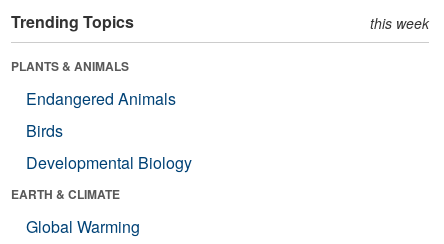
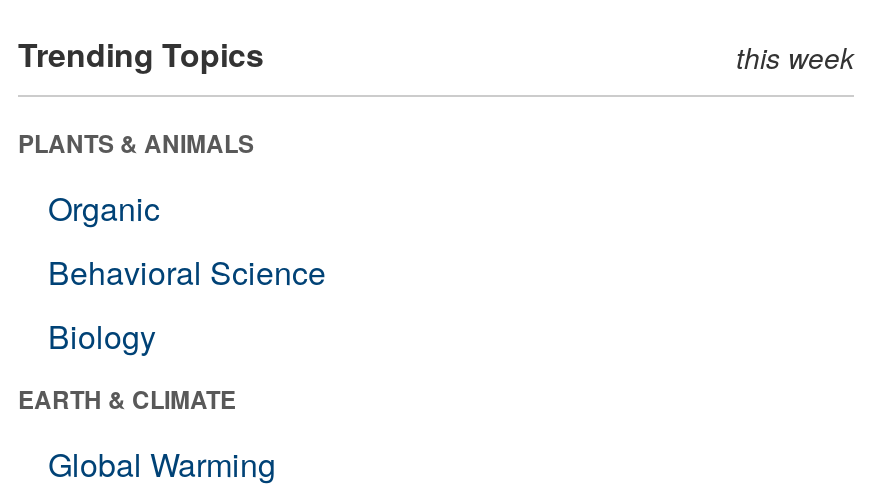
[26,87,192,174] Endangered Animals | Birds | Developmental Biology -> [48,185,326,359] Organic | Behavioral Science | Biology

